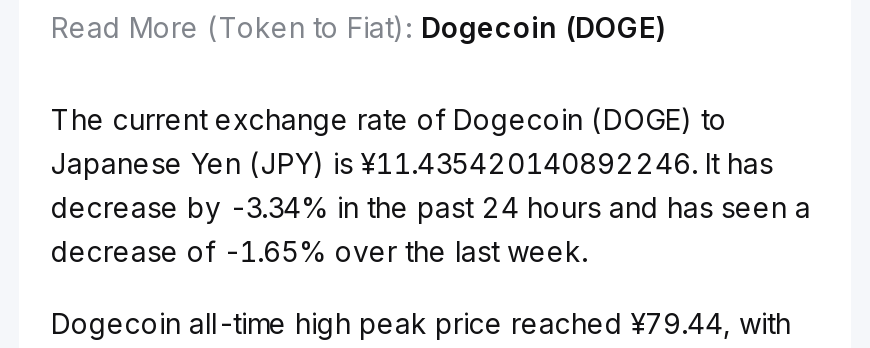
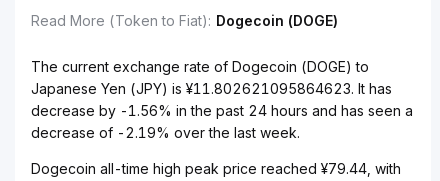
[51,146,773,180] Japanese Yen (JPY) is ¥11.435420140892246. It has -> [31,80,392,97] Japanese Yen (JPY) is ¥11.802621095864623. It has
[51,190,811,224] decrease by -3.34% in the past 24 hours and has seen a -> [31,102,413,119] decrease by -1.56% in the past 24 hours and has seen a
[51,234,587,268] decrease of -1.65% over the last week. -> [31,124,300,141] decrease of -2.19% over the last week.

